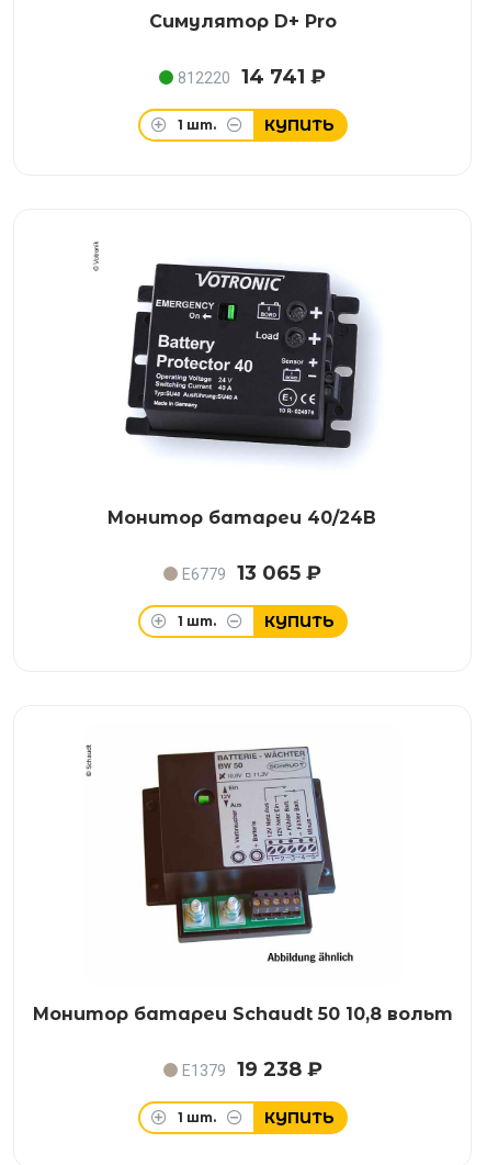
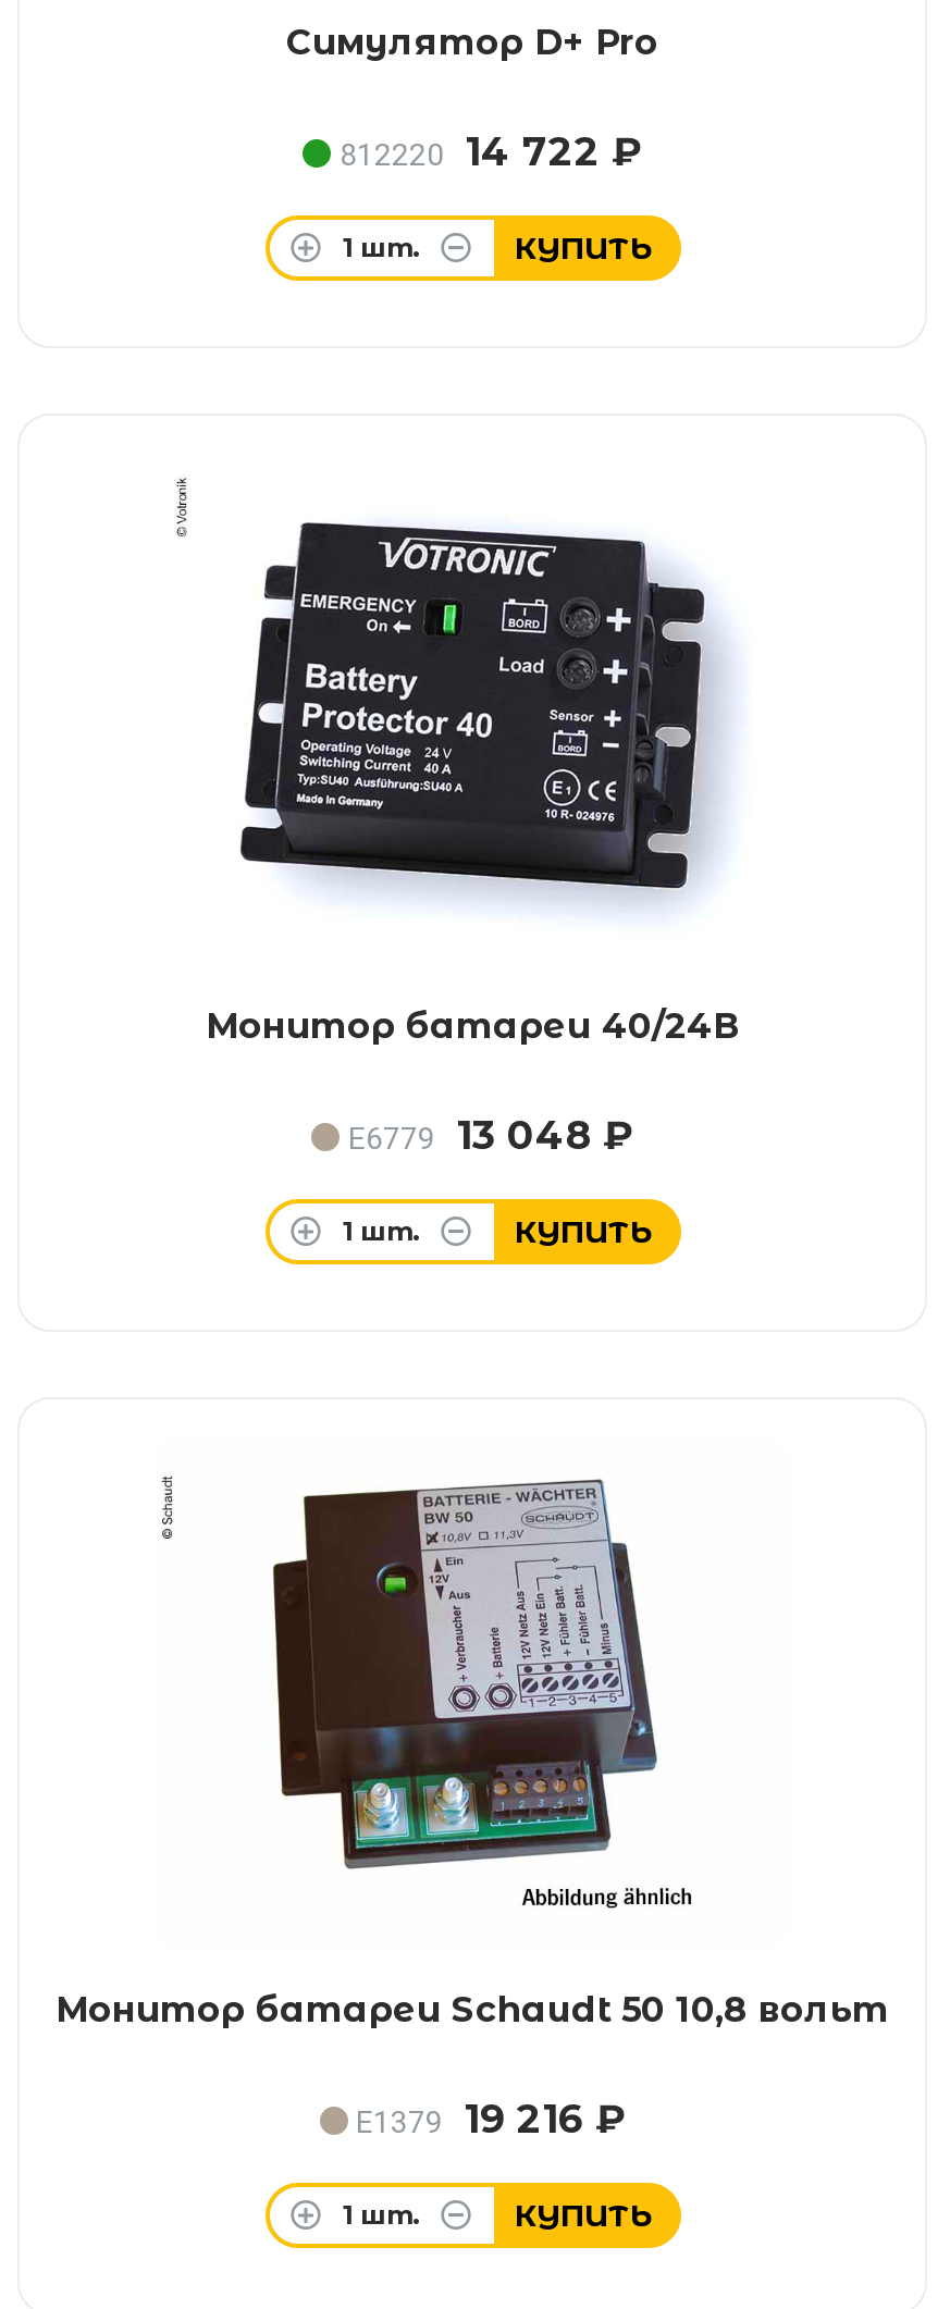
[178,65,326,89] 812220 14 741 ₽ -> [340,128,642,176] 812220 14 722 ₽
[182,561,321,585] E6779 13 065 ₽ -> [348,1112,633,1160] E6779 13 048 ₽
[182,1057,322,1082] E1379 19 238 ₽ -> [356,2096,626,2144] E1379 19 216 ₽

